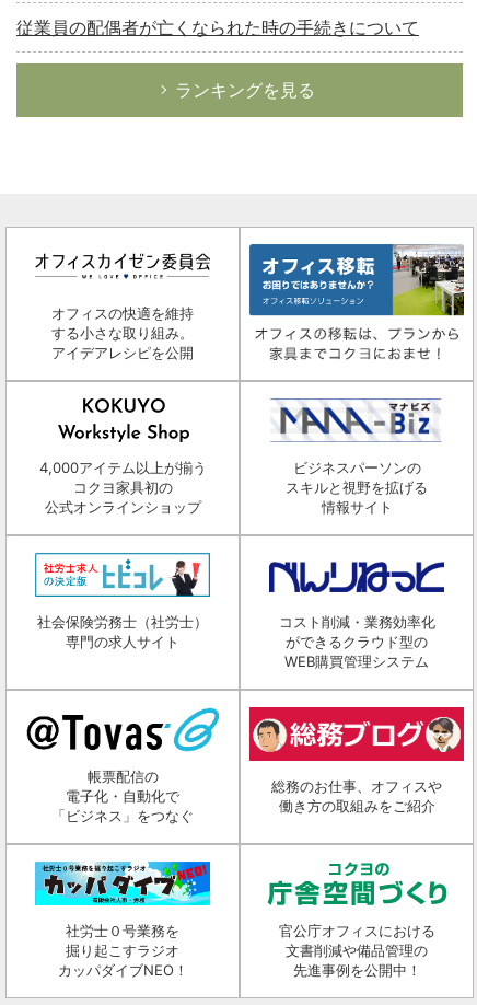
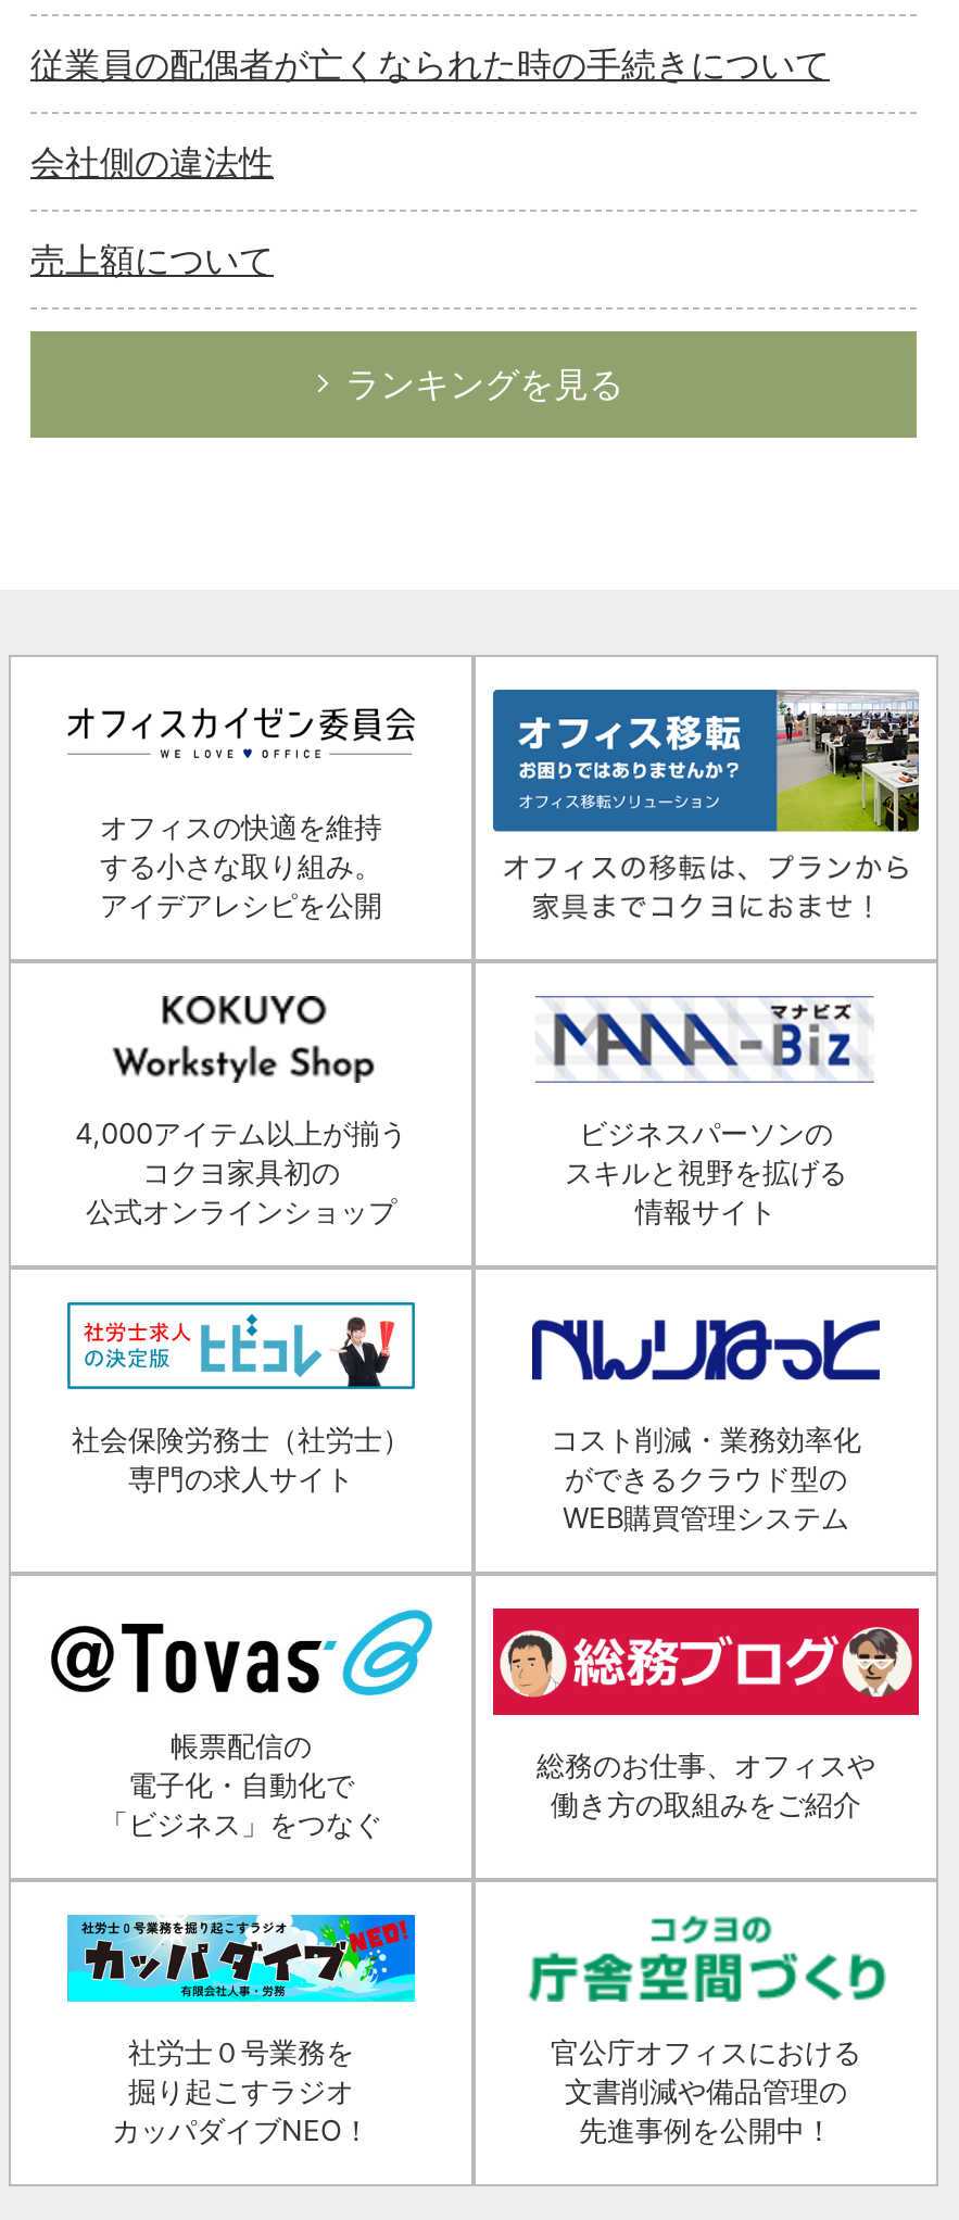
none -> [30,139,274,280] 会社側の違法性 | 売上額について

